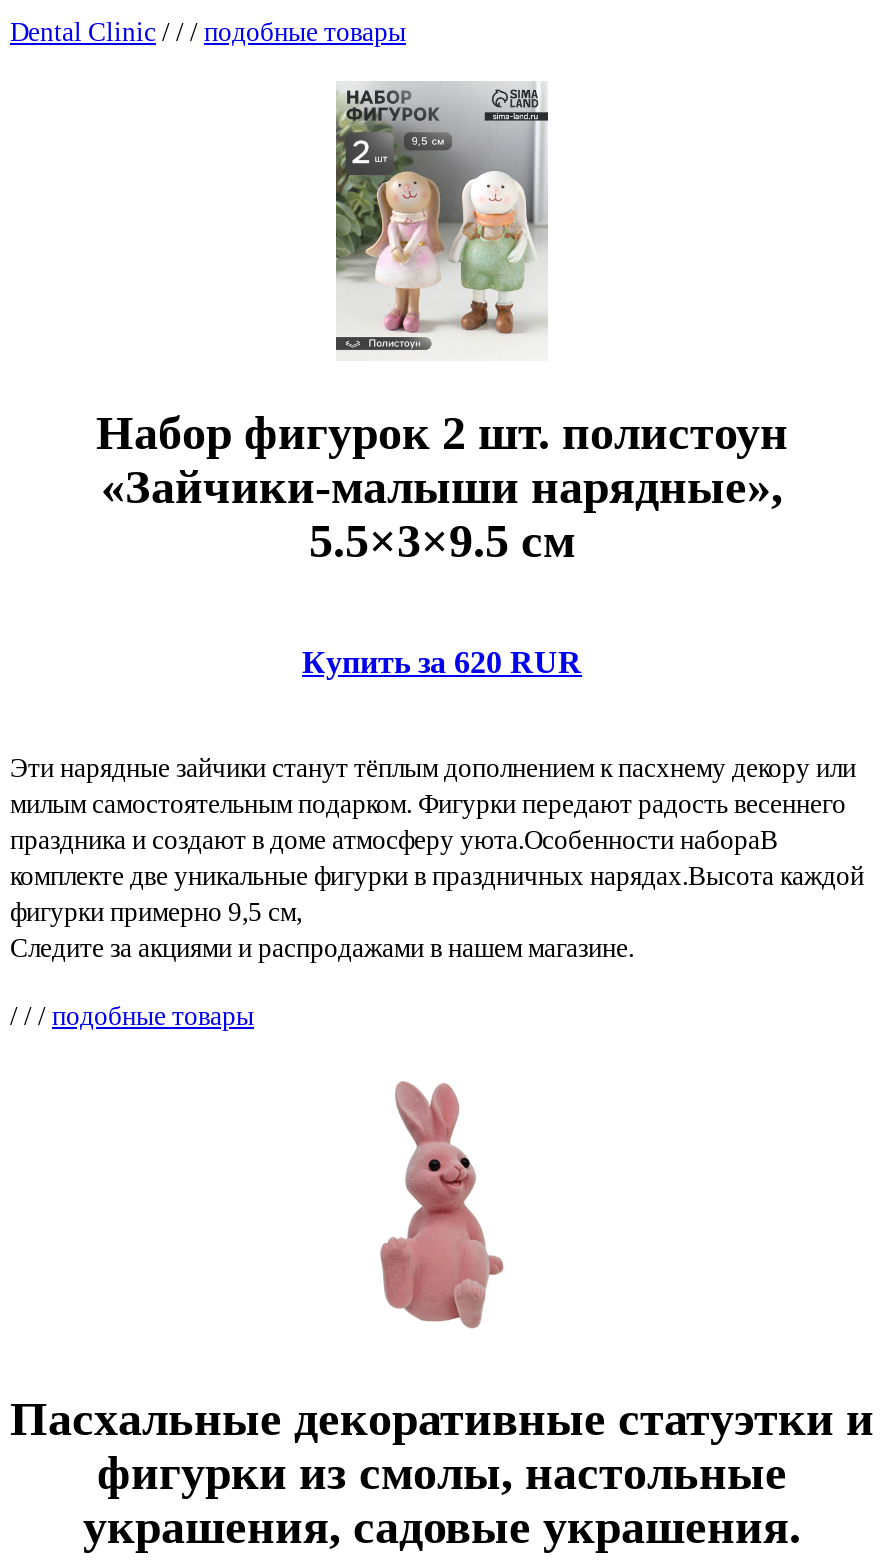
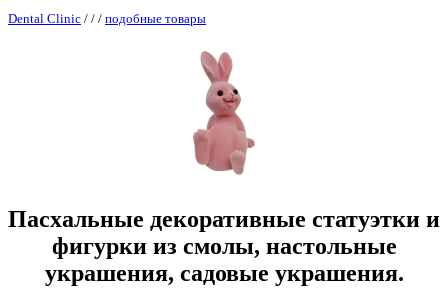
[10,81,864,1032] [image] | Набор фигурок 2 шт. полистоун | «Зайчики-малыши нарядные», | 5.5×3×9.5 см | Купить за 620 RUR | Эти нарядные зайчики станут тёплым дополнением к пасхнему декору или | милым самостоятельным подарком. Фигурки передают радость весеннего | праздника и создают в доме атмосферу уюта.Особенности набораВ | комплекте две уникальные фигурки в праздничных нарядах.Высота каждой | фигурки примерно 9,5 см, | Следите за акциями и распродажами в нашем магазине. | / / / подобные товары -> none

